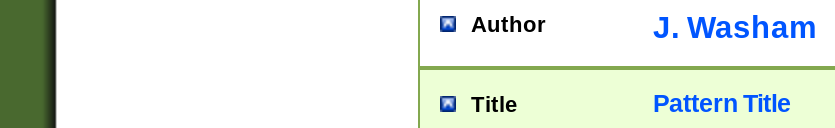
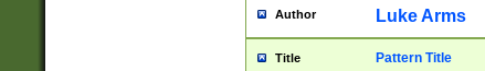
[653,10,817,44] J. Washam -> [375,7,466,25] Luke Arms

